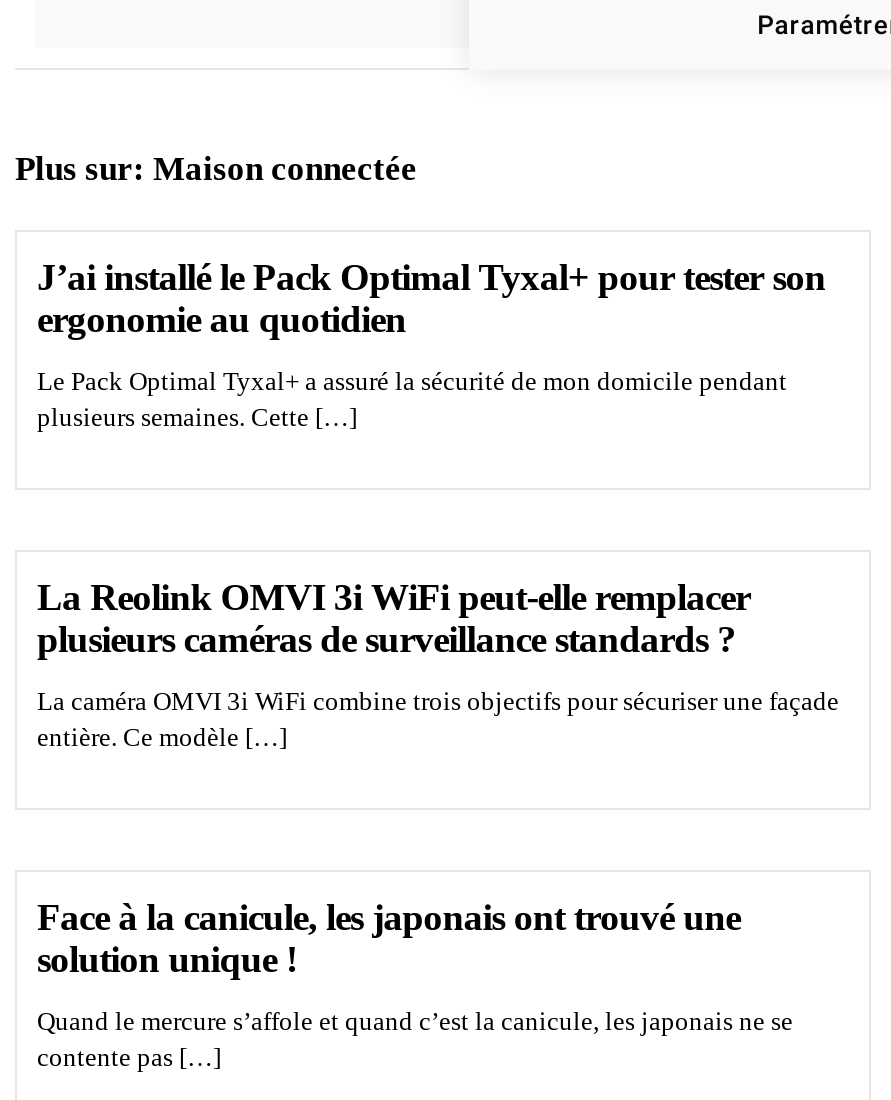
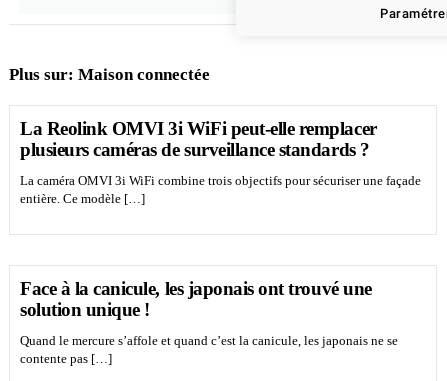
[37,256,826,432] J’ai installé le Pack Optimal Tyxal+ pour tester son | ergonomie au quotidien | Le Pack Optimal Tyxal+ a assuré la sécurité de mon domicile pendant | plusieurs semaines. Cette […] -> none

